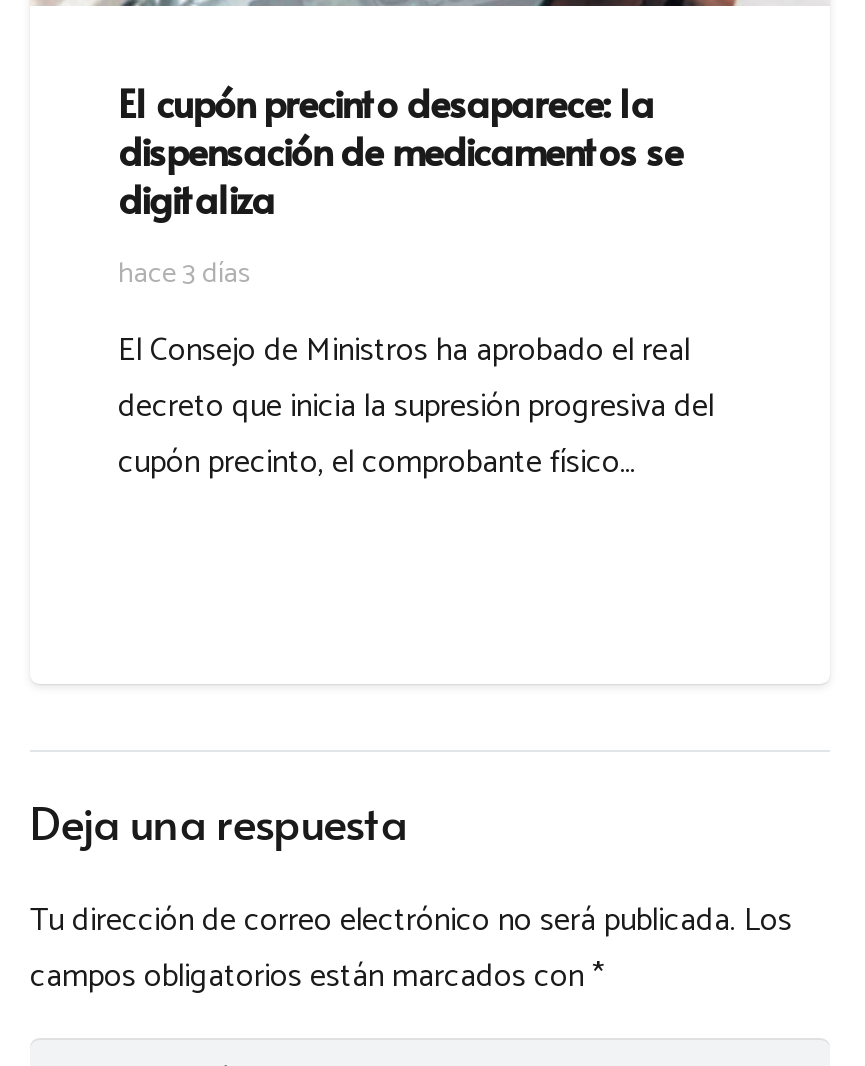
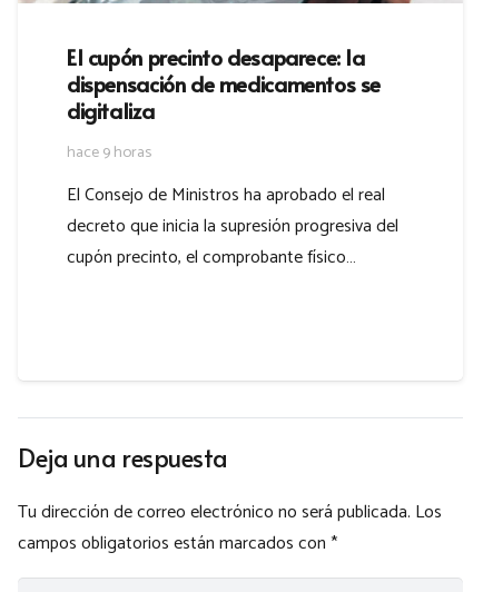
[118,249,250,297] hace 3 días -> [67,139,151,165] hace 9 horas

